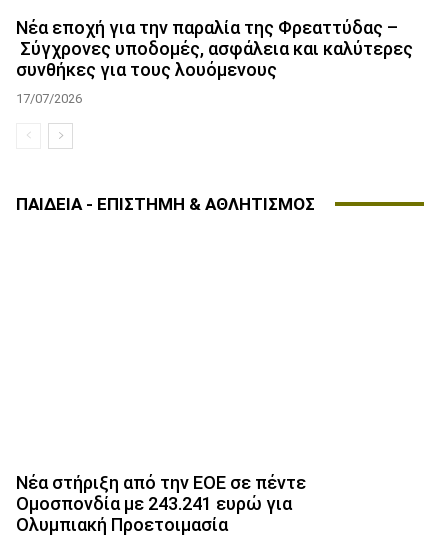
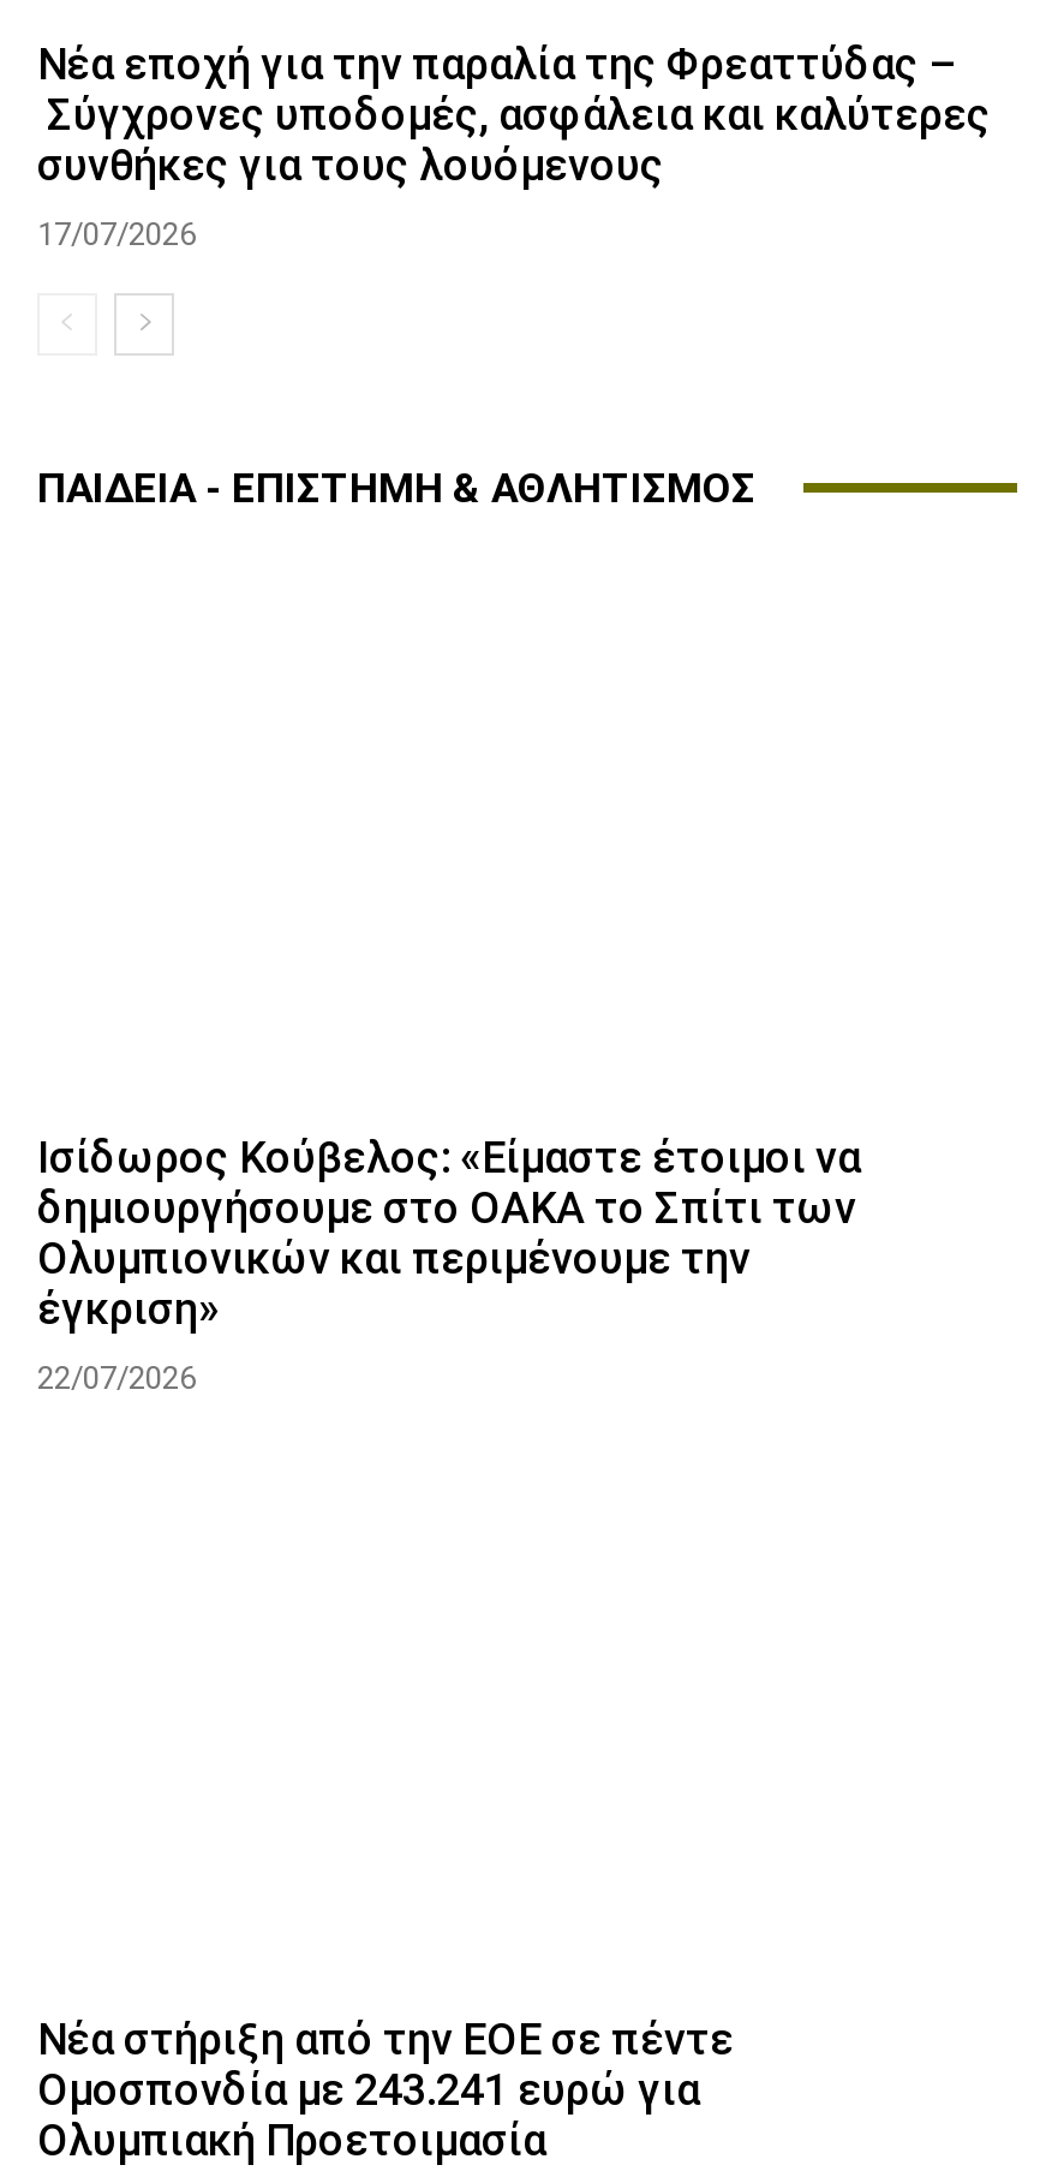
none -> [37,1133,861,1397] Ισίδωρος Κούβελος: «Είμαστε έτοιμοι να | δημιουργήσουμε στο ΟΑΚΑ το Σπίτι των | Ολυμπιονικών και περιμένουμε την | έγκριση» | 22/07/2026

